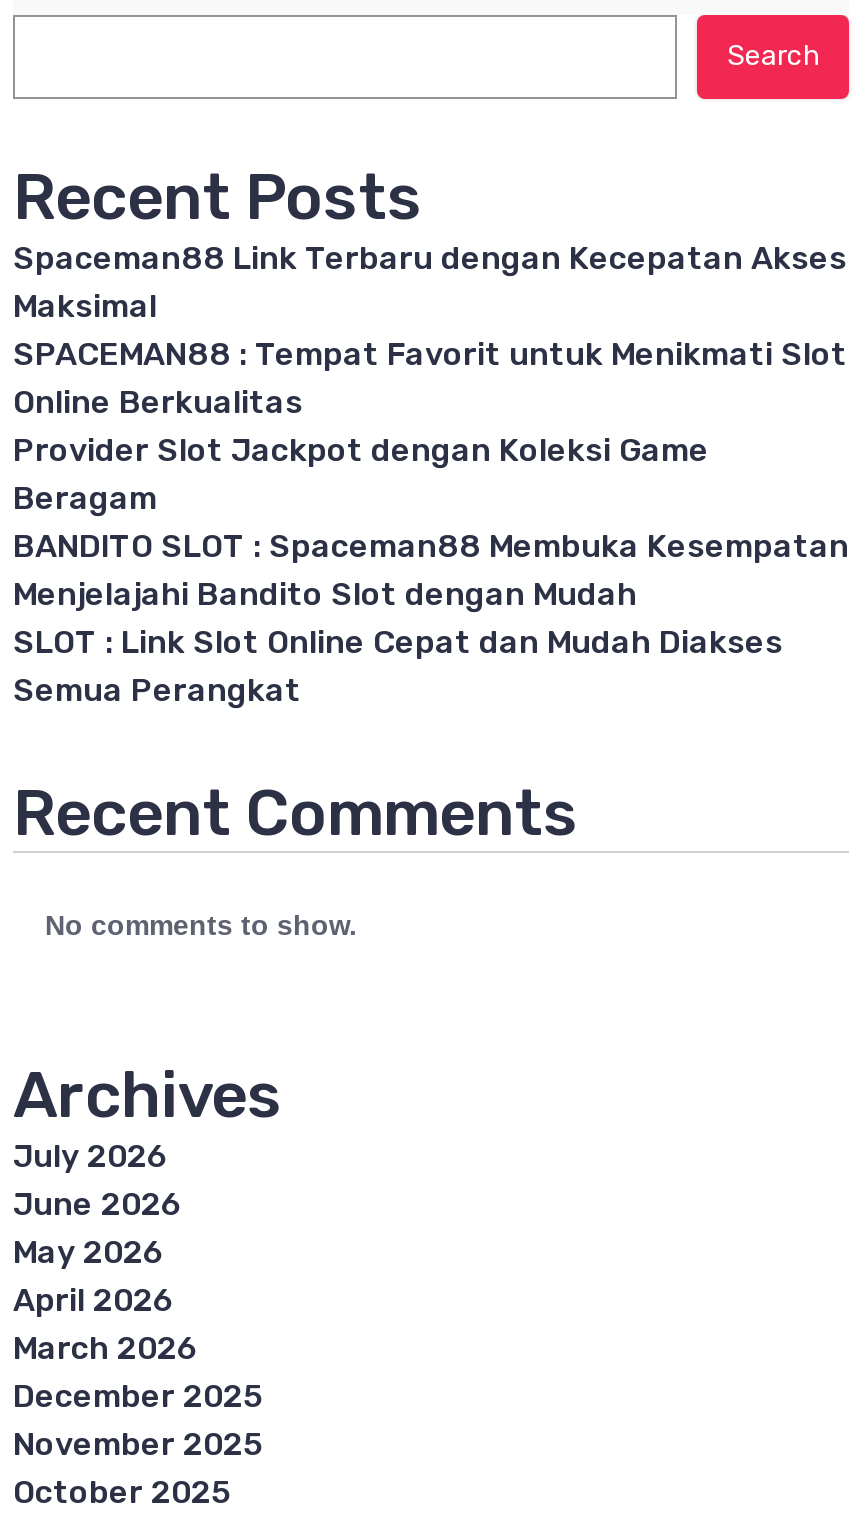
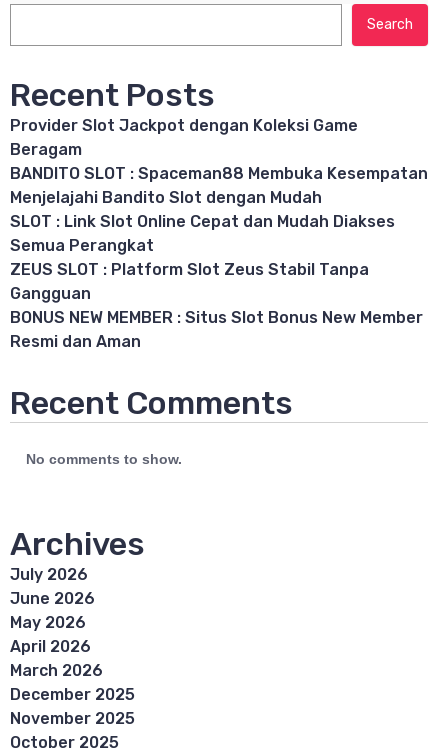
[13,239,847,421] Spaceman88 Link Terbaru dengan Kecepatan Akses | Maksimal | SPACEMAN88 : Tempat Favorit untuk Menikmati Slot | Online Berkualitas -> none
moved [13,431,849,709] -> [10,116,428,255]: Provider Slot Jackpot dengan Koleksi Game | Beragam | BANDITO SLOT : Spaceman88 Membuka Kesempatan | Menjelajahi Bandito Slot dengan Mudah | SLOT : Link Slot Online Cepat dan Mudah Diakses | Semua Perangkat
none -> [10,260,423,351] ZEUS SLOT : Platform Slot Zeus Stabil Tanpa | Gangguan | BONUS NEW MEMBER : Situs Slot Bonus New Member | Resmi dan Aman

